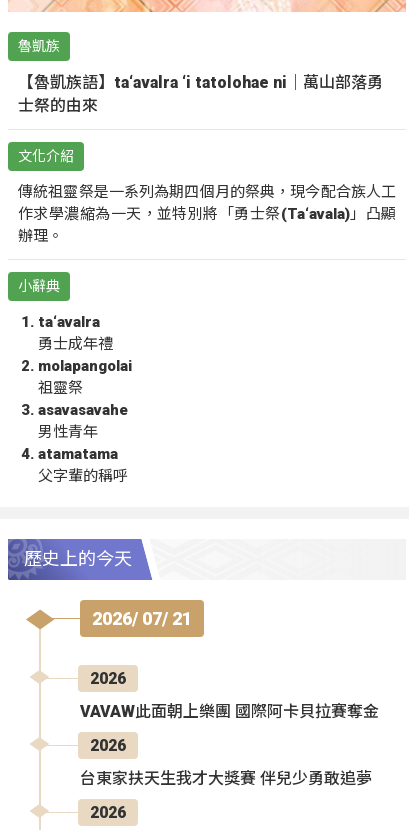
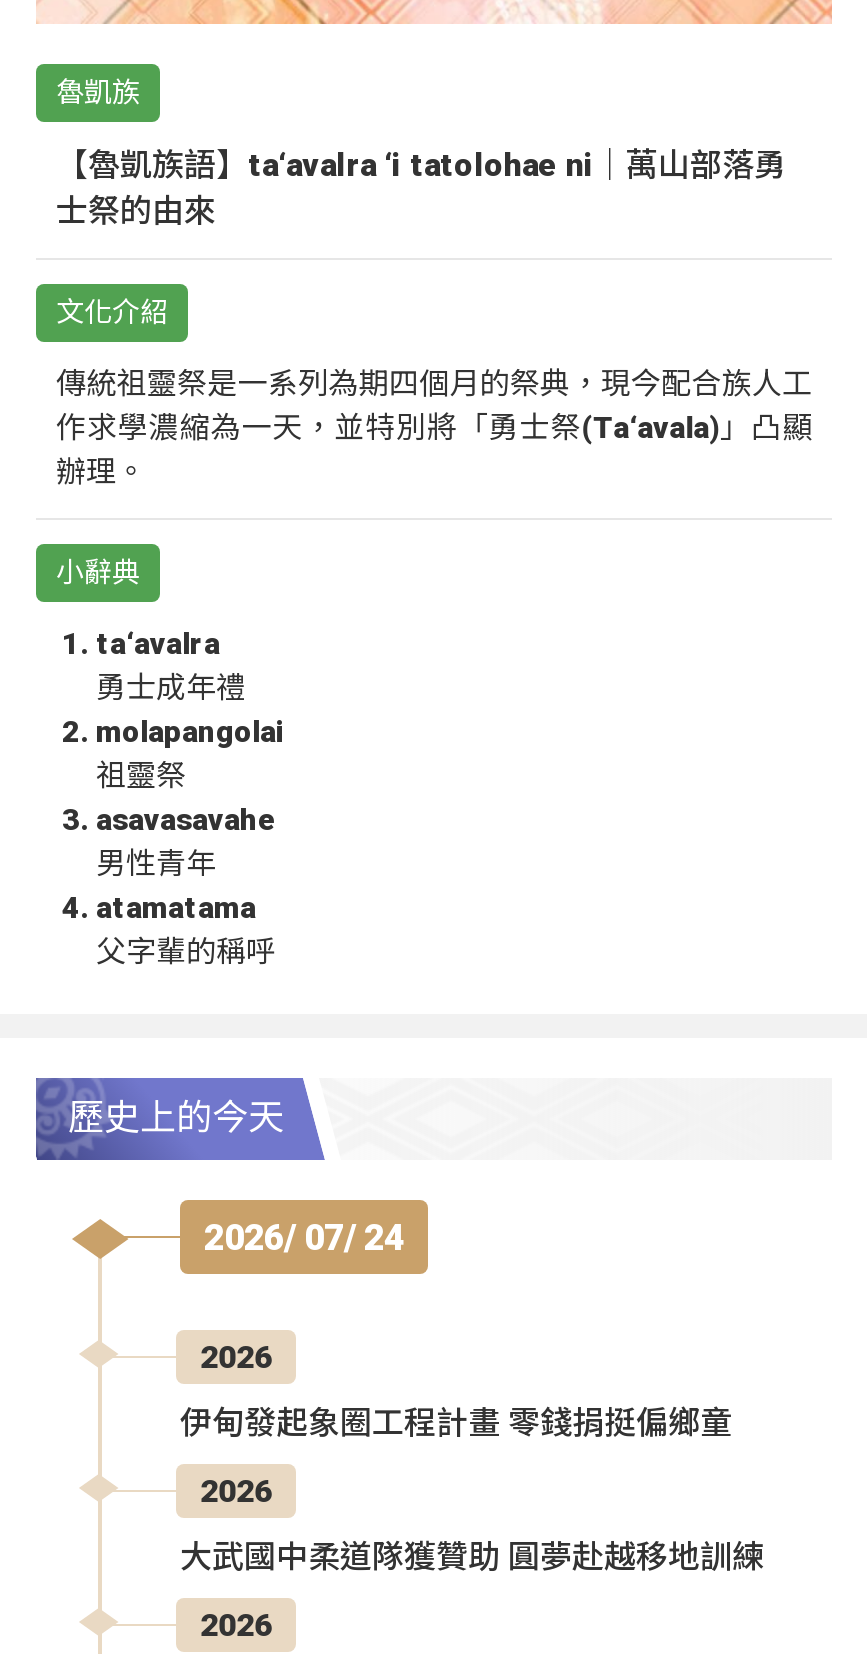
[92,608,192,629] 2026/ 07/ 21 -> [204,1215,404,1257] 2026/ 07/ 24
[80,702,379,721] VAVAW此面朝上樂團 國際阿卡貝拉賽奪金 -> [180,1403,732,1441] 伊甸發起象圈工程計畫 零錢捐挺偏鄉童
[80,769,372,788] 台東家扶天生我才大獎賽 伴兒少勇敢追夢 -> [180,1537,764,1575] 大武國中柔道隊獲贊助 圓夢赴越移地訓練

